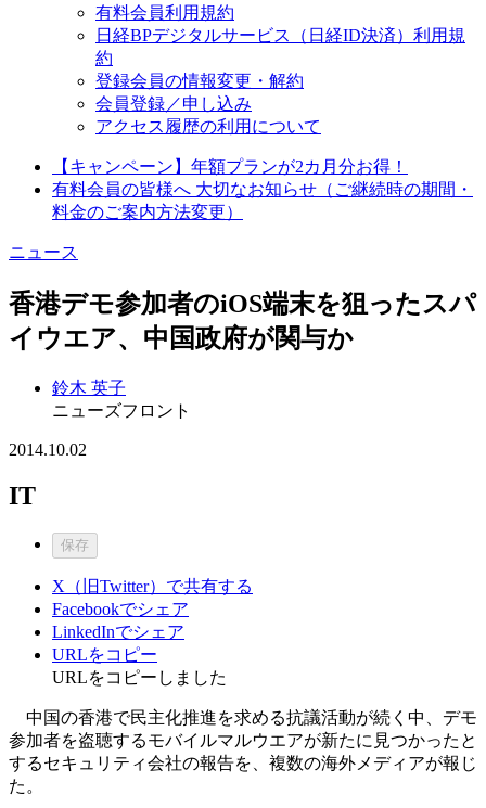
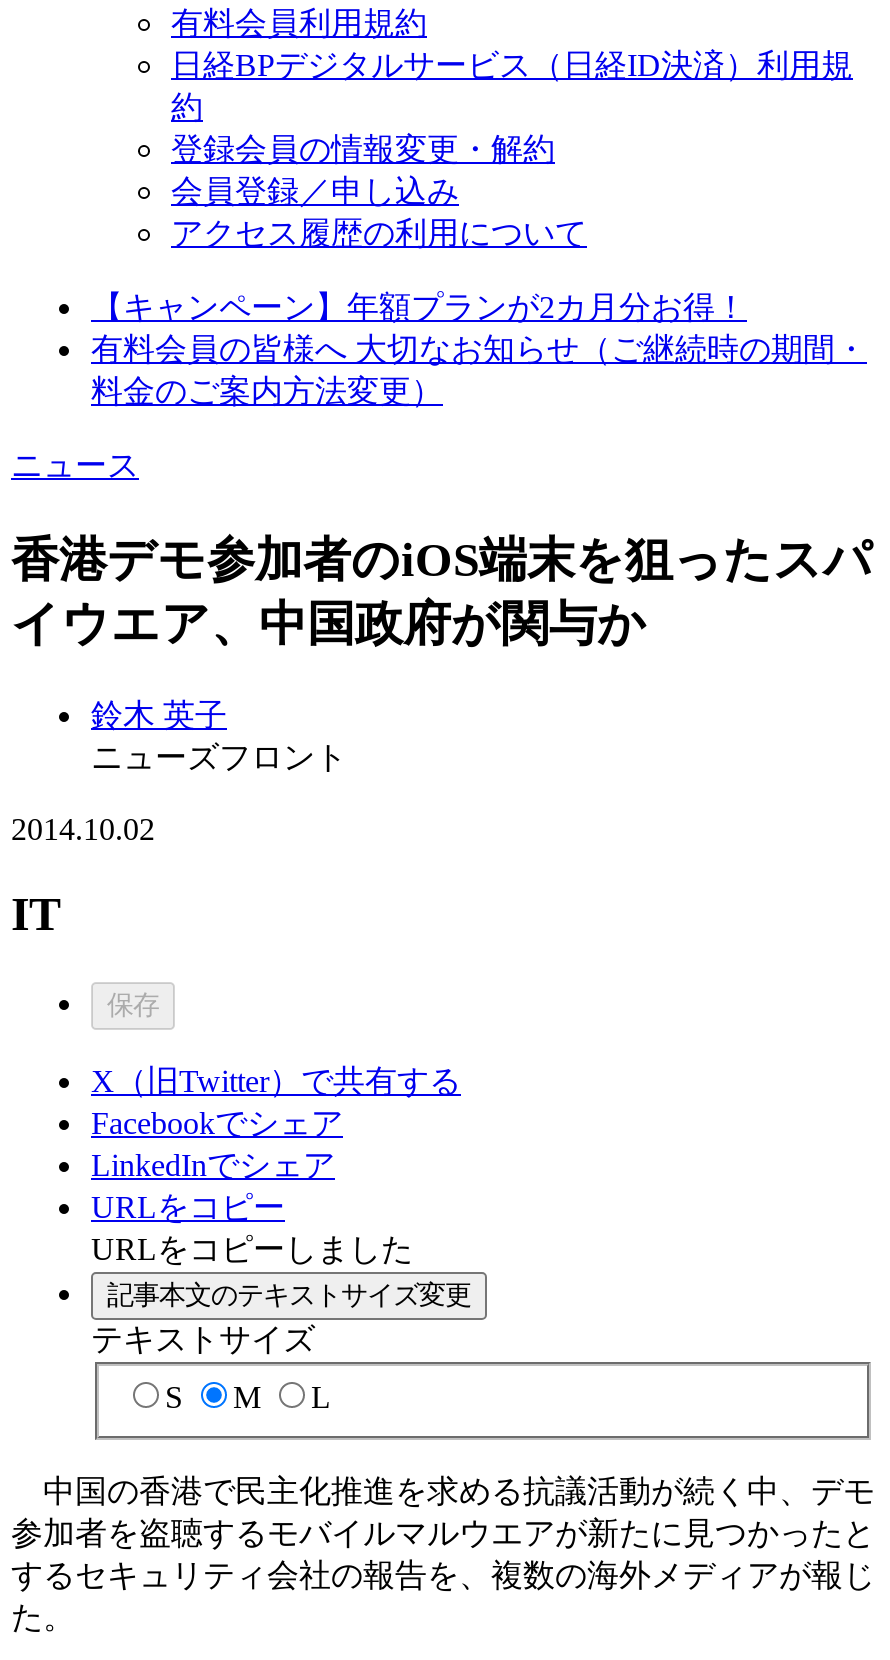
none -> [91,1279,471,1414] 記事本文のテキストサイズ変更 | テキストサイズ | S | M | L

